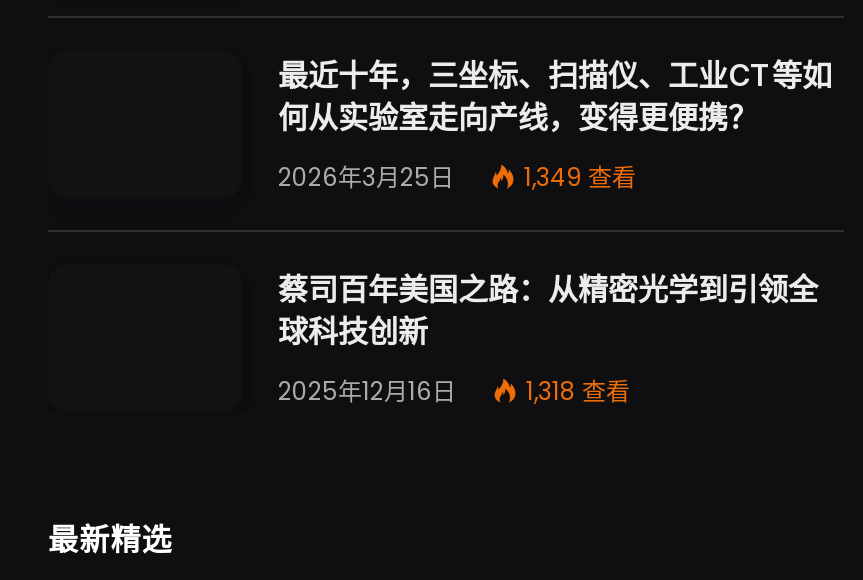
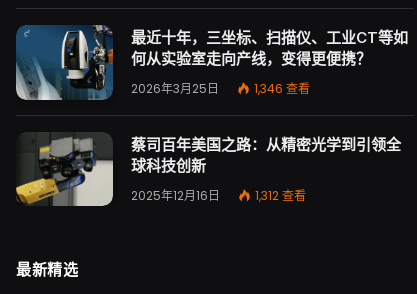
none -> [15,24,114,101] [image]
[524,160,636,194] 1,349查看 -> [254,80,310,97] 1,346查看
none -> [15,132,114,207] [image]
[526,373,630,407] 1,318查看 -> [255,187,306,204] 1,312查看

